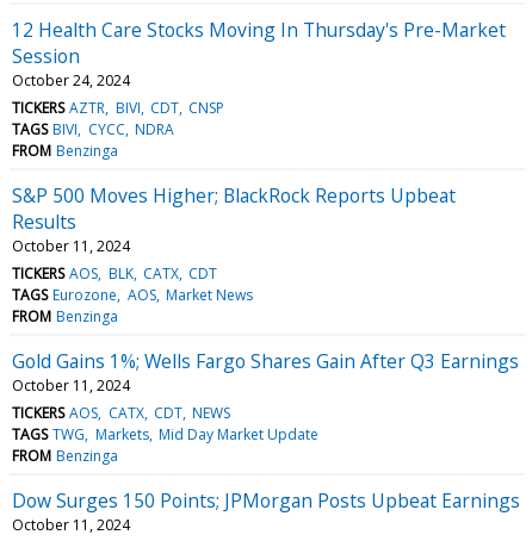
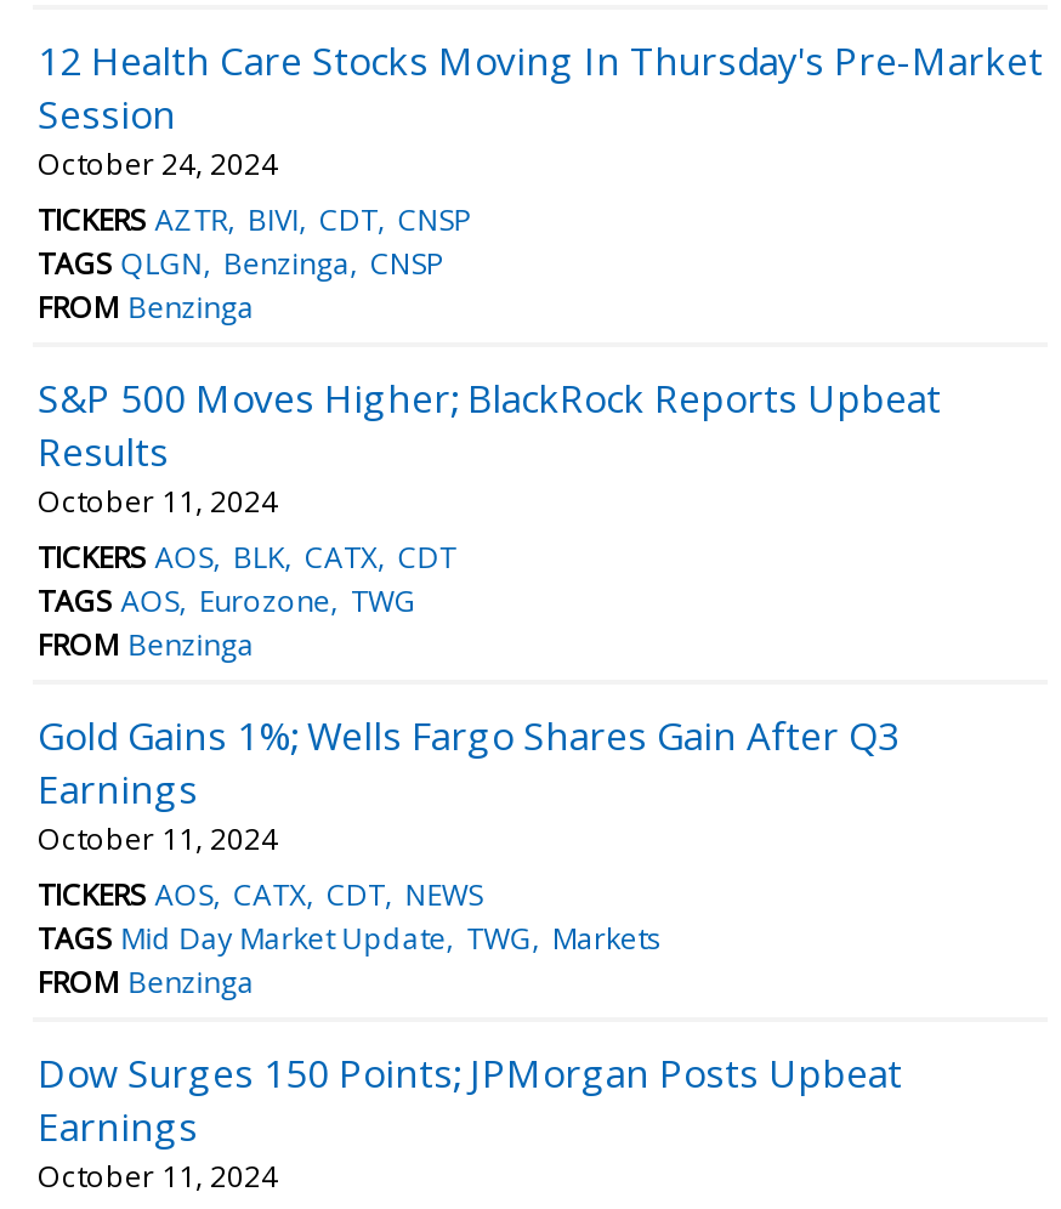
[12,119,174,139] TAGS BIVI CYCC NDRA -> [38,243,443,284] TAGS QLGN Benzinga CNSP
[12,285,253,305] TAGS Eurozone AOS Market News -> [38,580,416,621] TAGS AOS Eurozone TWG
[12,424,318,444] TAGS TWG Markets Mid Day Market Update -> [38,917,661,959] TAGS Mid Day Market Update TWG Markets

